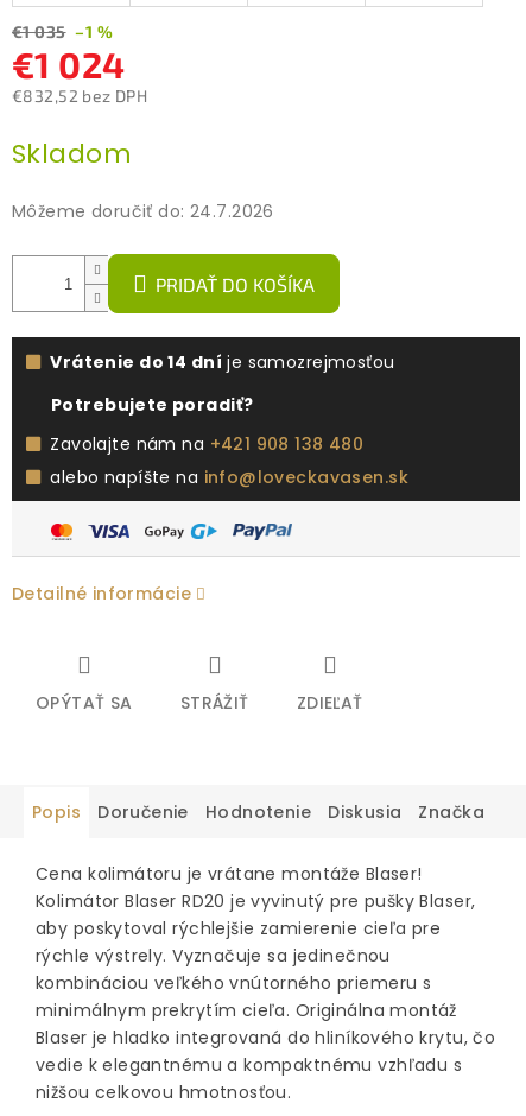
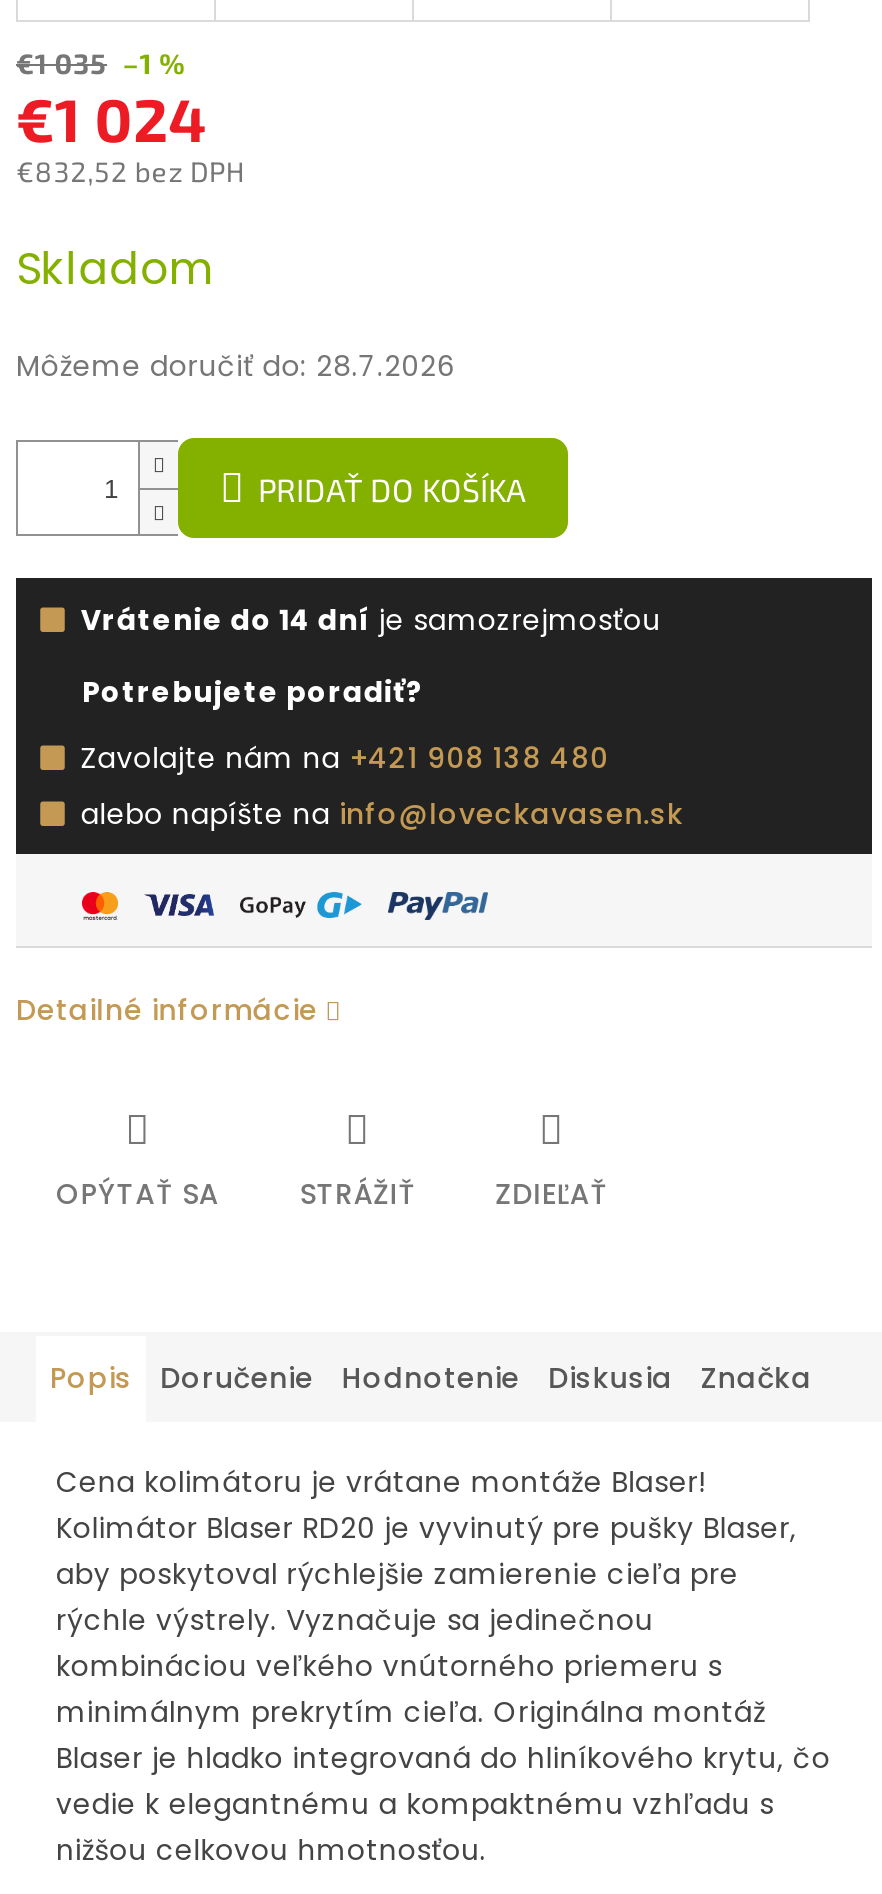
[12,200,274,224] Môžeme doručiť do: 24.7.2026 -> [16,347,456,387] Môžeme doručiť do: 28.7.2026

